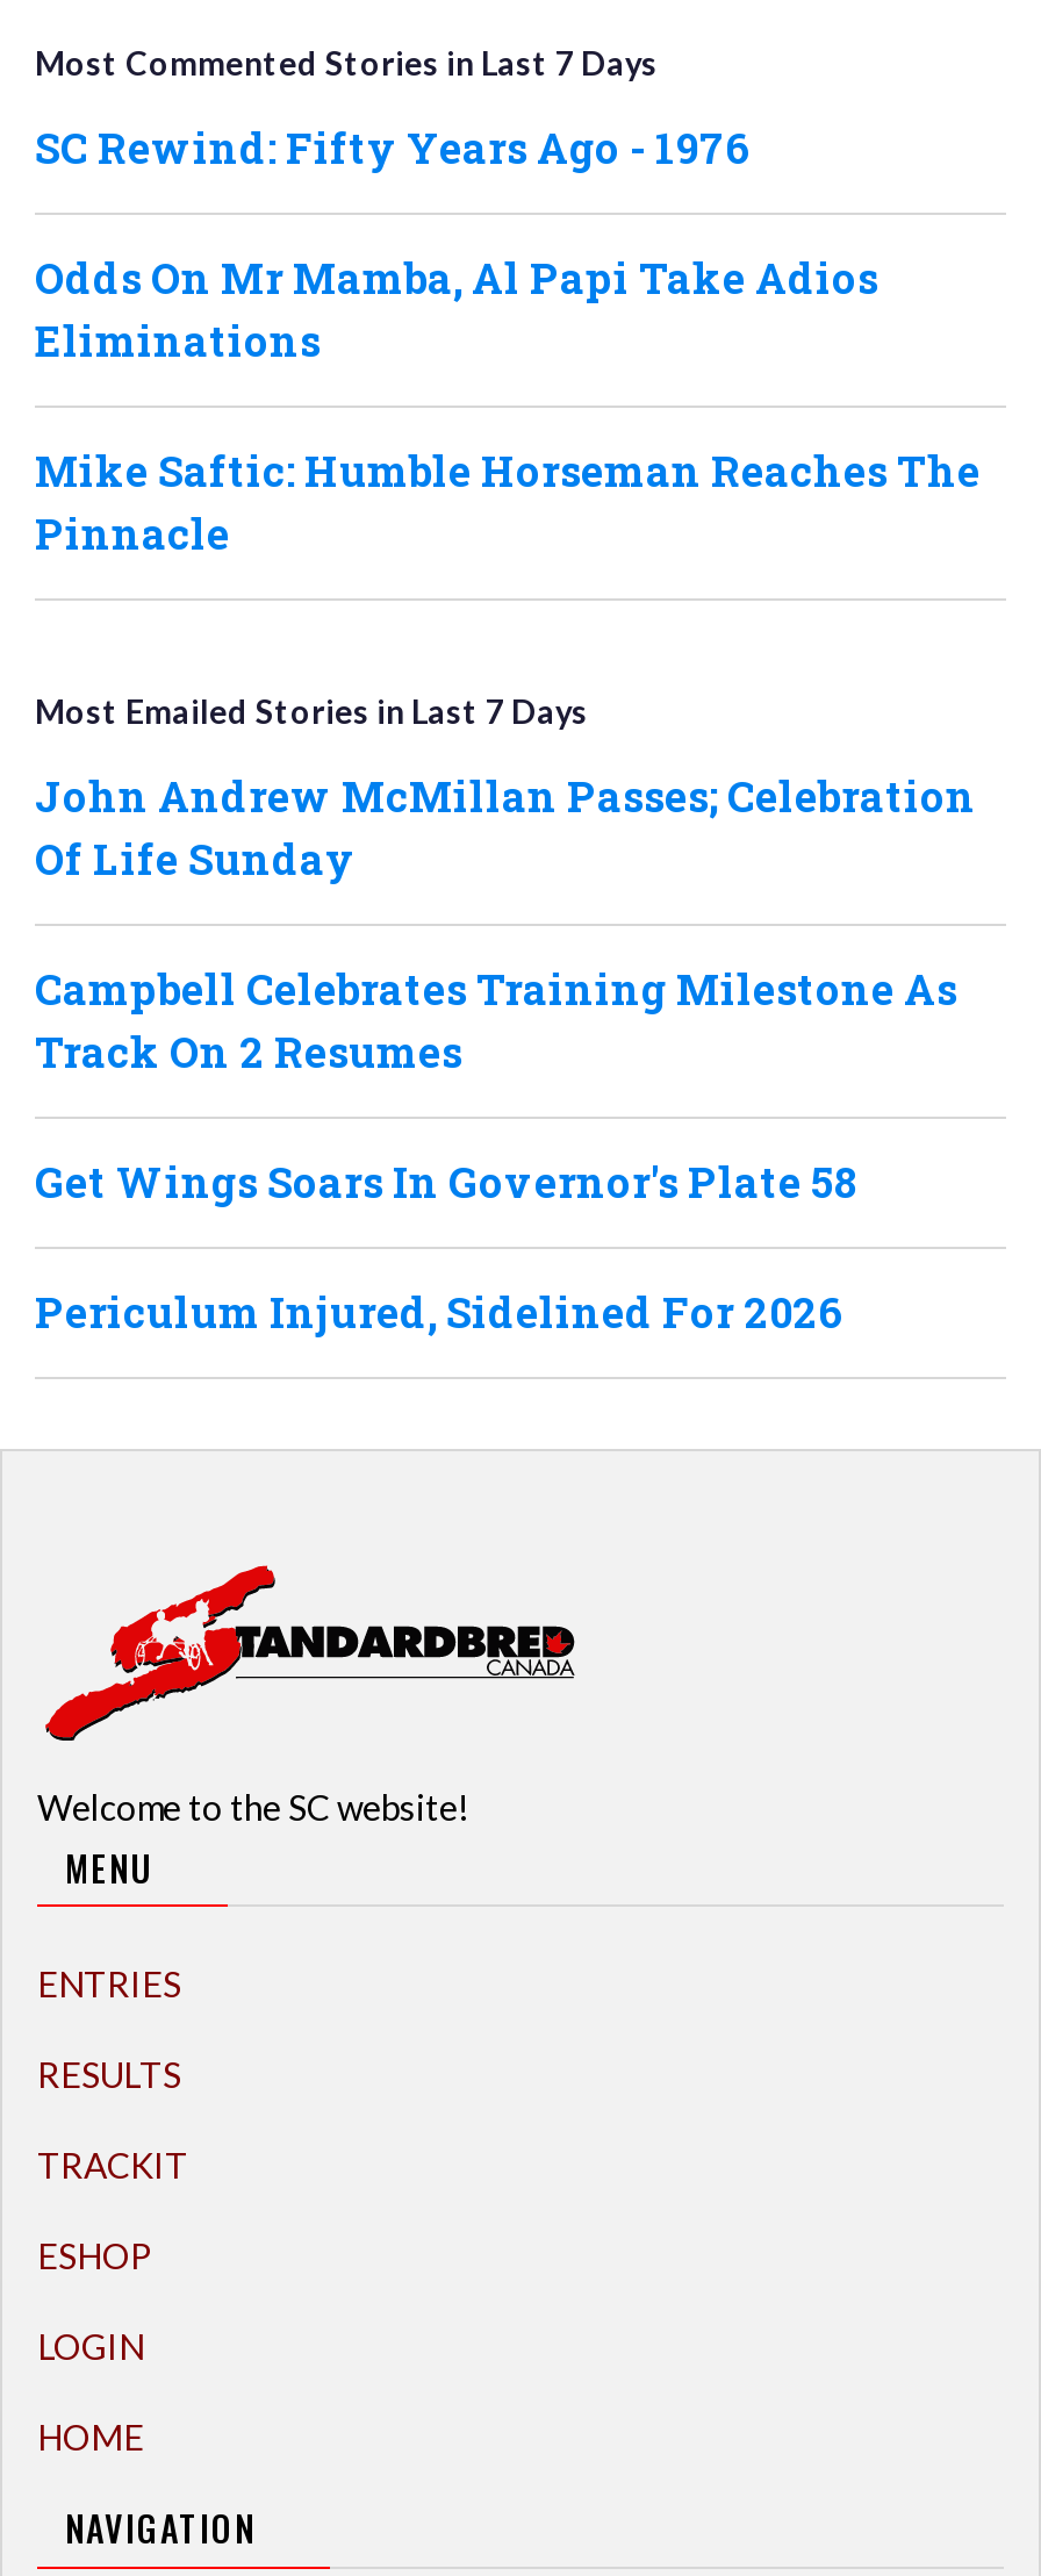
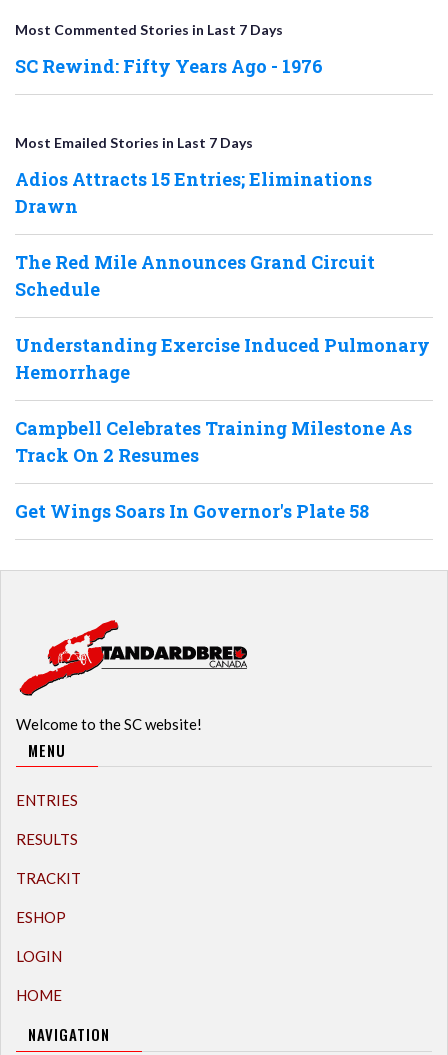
[35,250,981,561] Odds On Mr Mamba, Al Papi Take Adios | Eliminations | Mike Saftic: Humble Horseman Reaches The | Pinnacle -> none
moved [35,692,588,731] -> [15,134,253,151]: Most Emailed Stories in Last 7 Days
[35,768,976,887] John Andrew McMillan Passes; Celebration | Of Life Sunday -> [15,167,430,384] Adios Attracts 15 Entries; Eliminations | Drawn | The Red Mile Announces Grand Circuit | Schedule | Understanding Exercise Induced Pulmonary | Hemorrhage
[35,1284,843,1340] Periculum Injured, Sidelined For 2026 -> none

